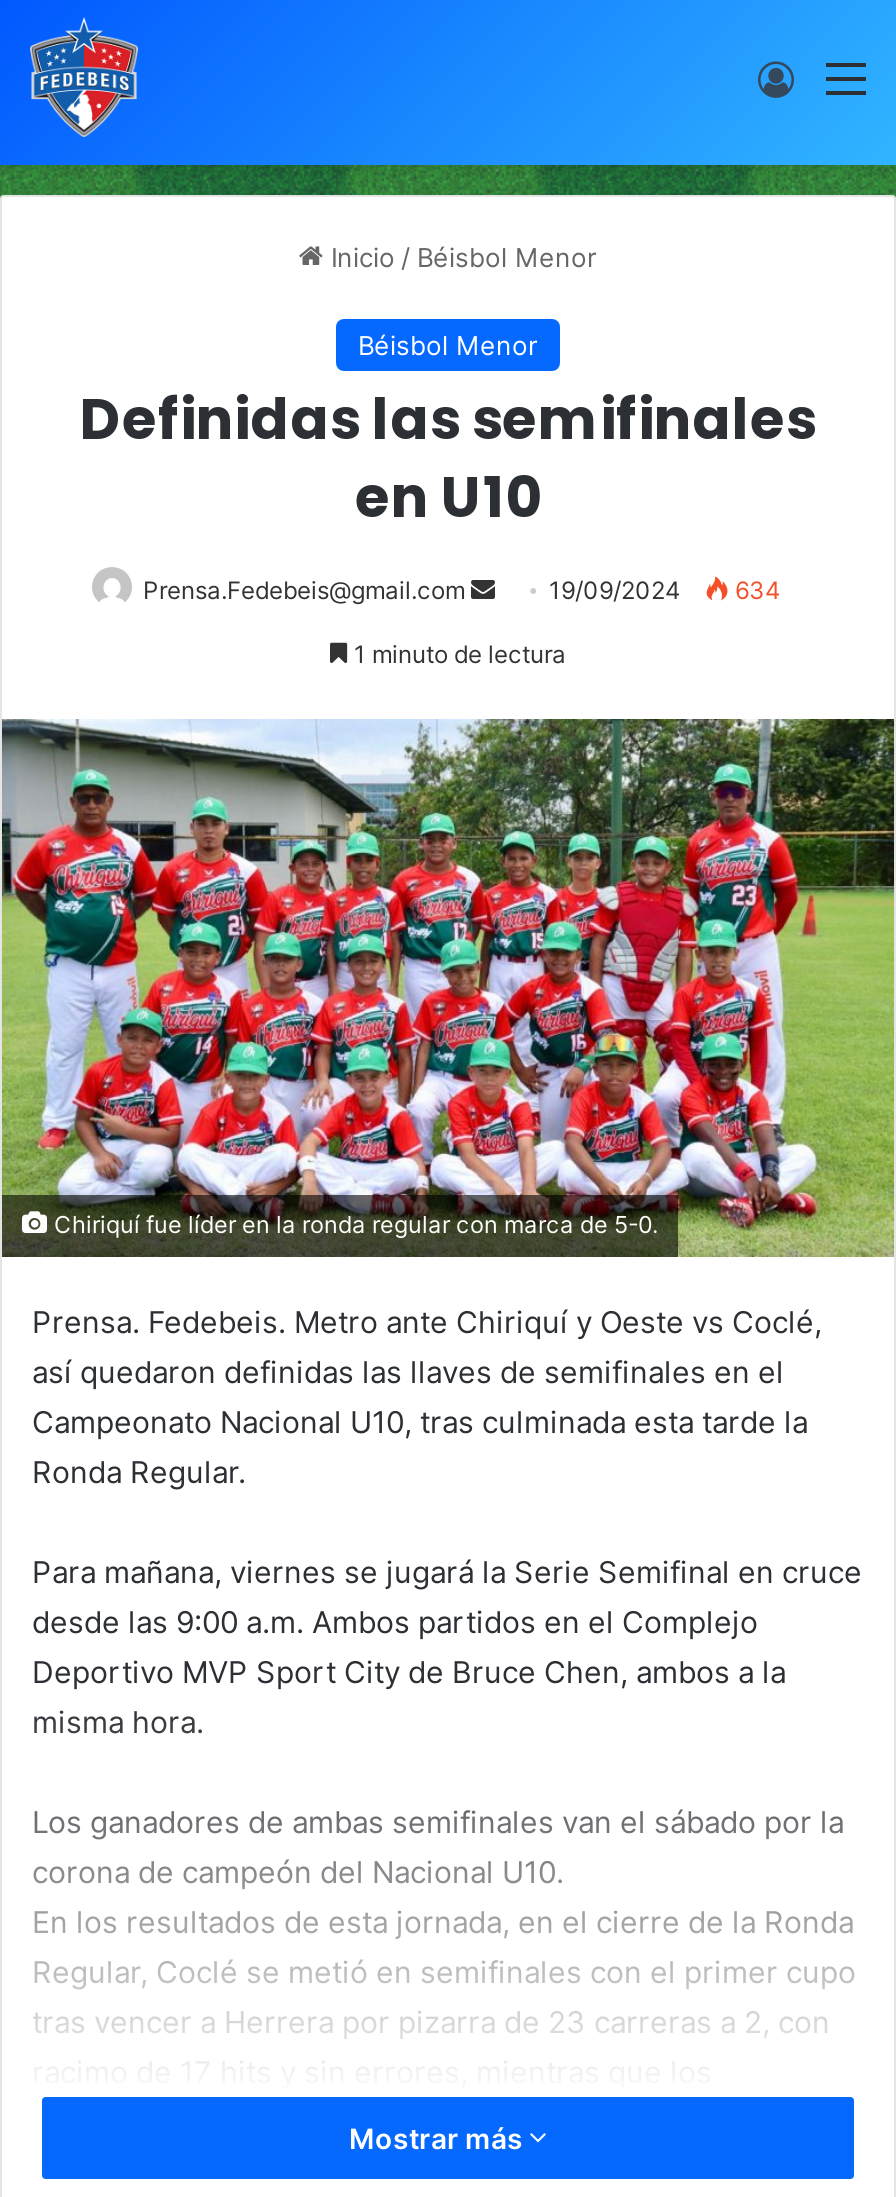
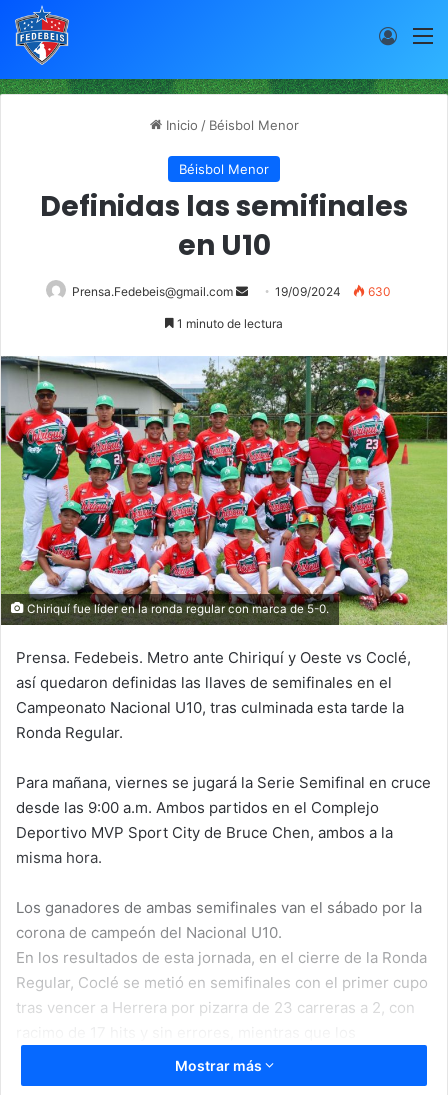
[729,575,781,605] 634 -> [364,284,390,299] 630

